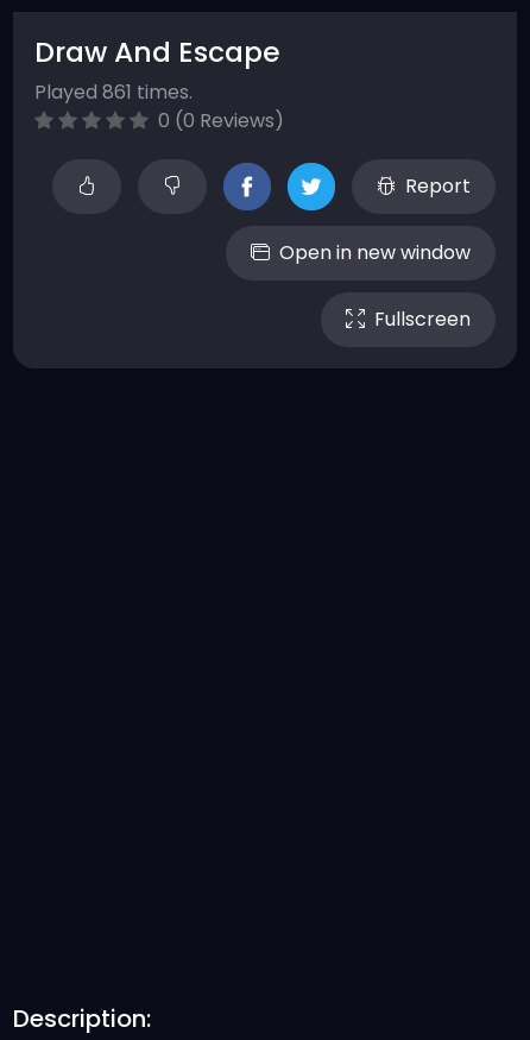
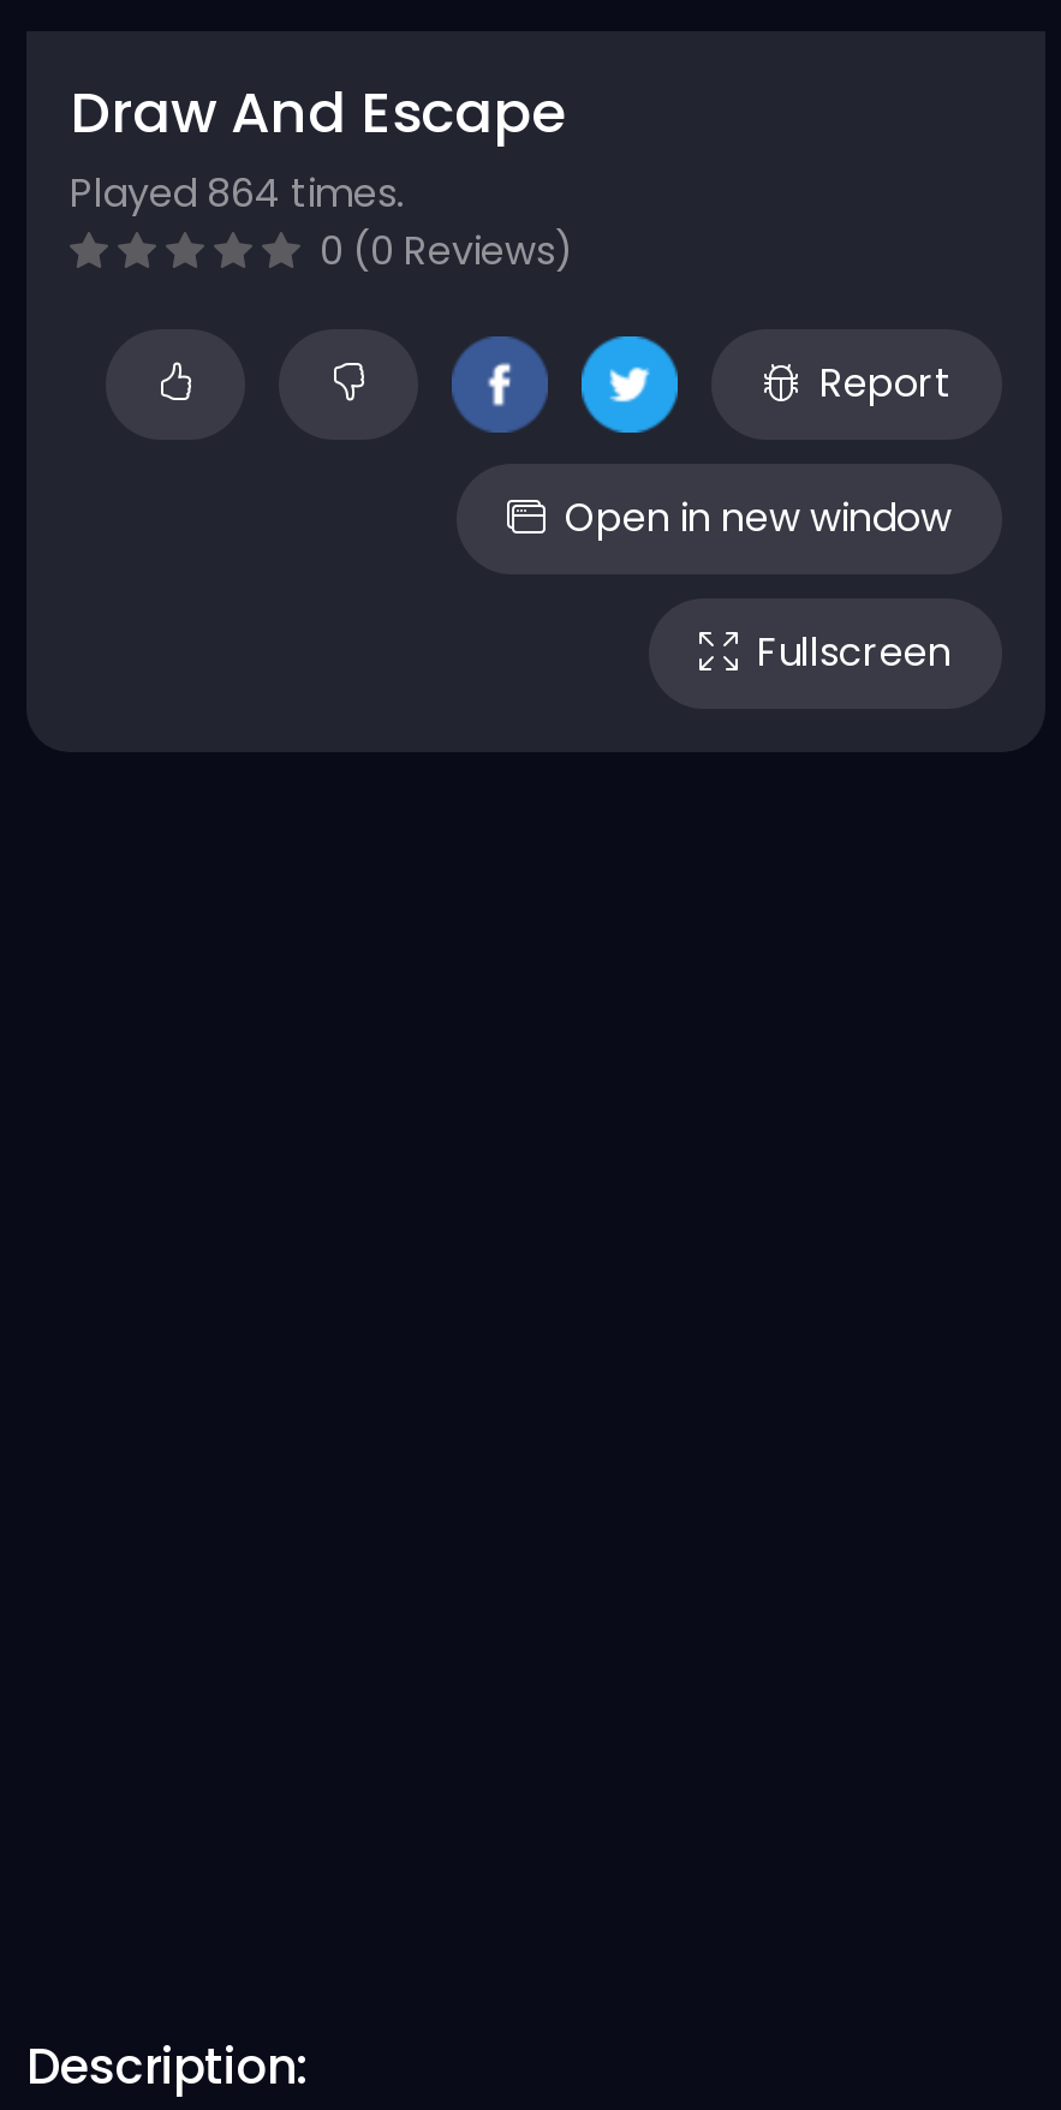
[34,78,193,106] Played 861 times. -> [70,166,404,221] Played 864 times.

